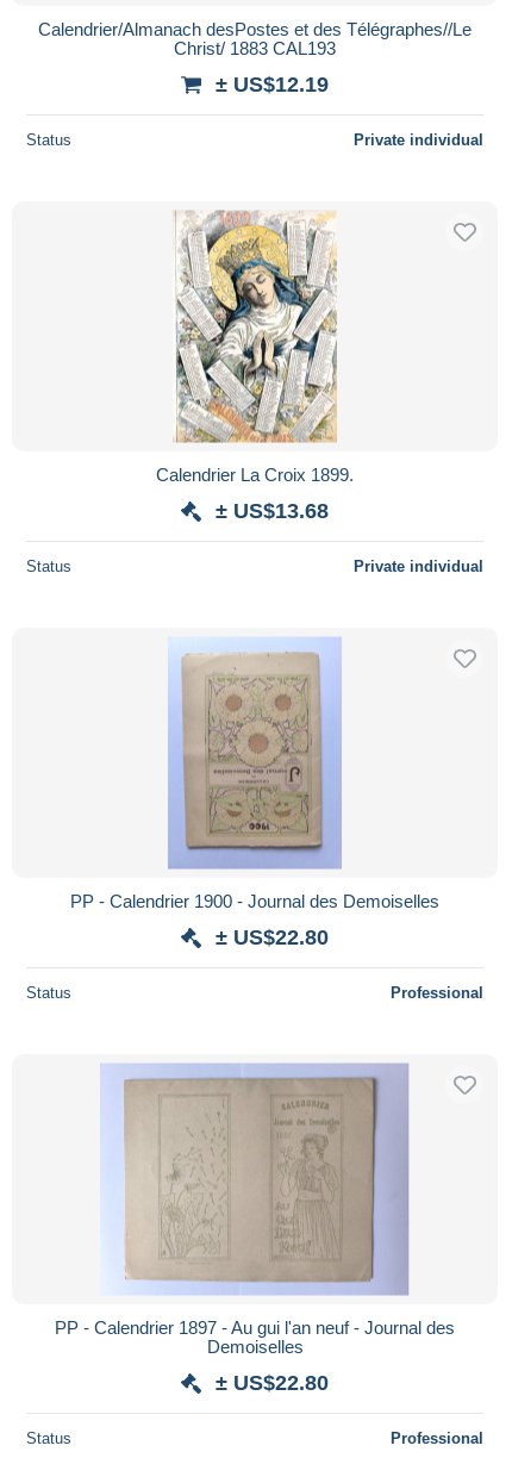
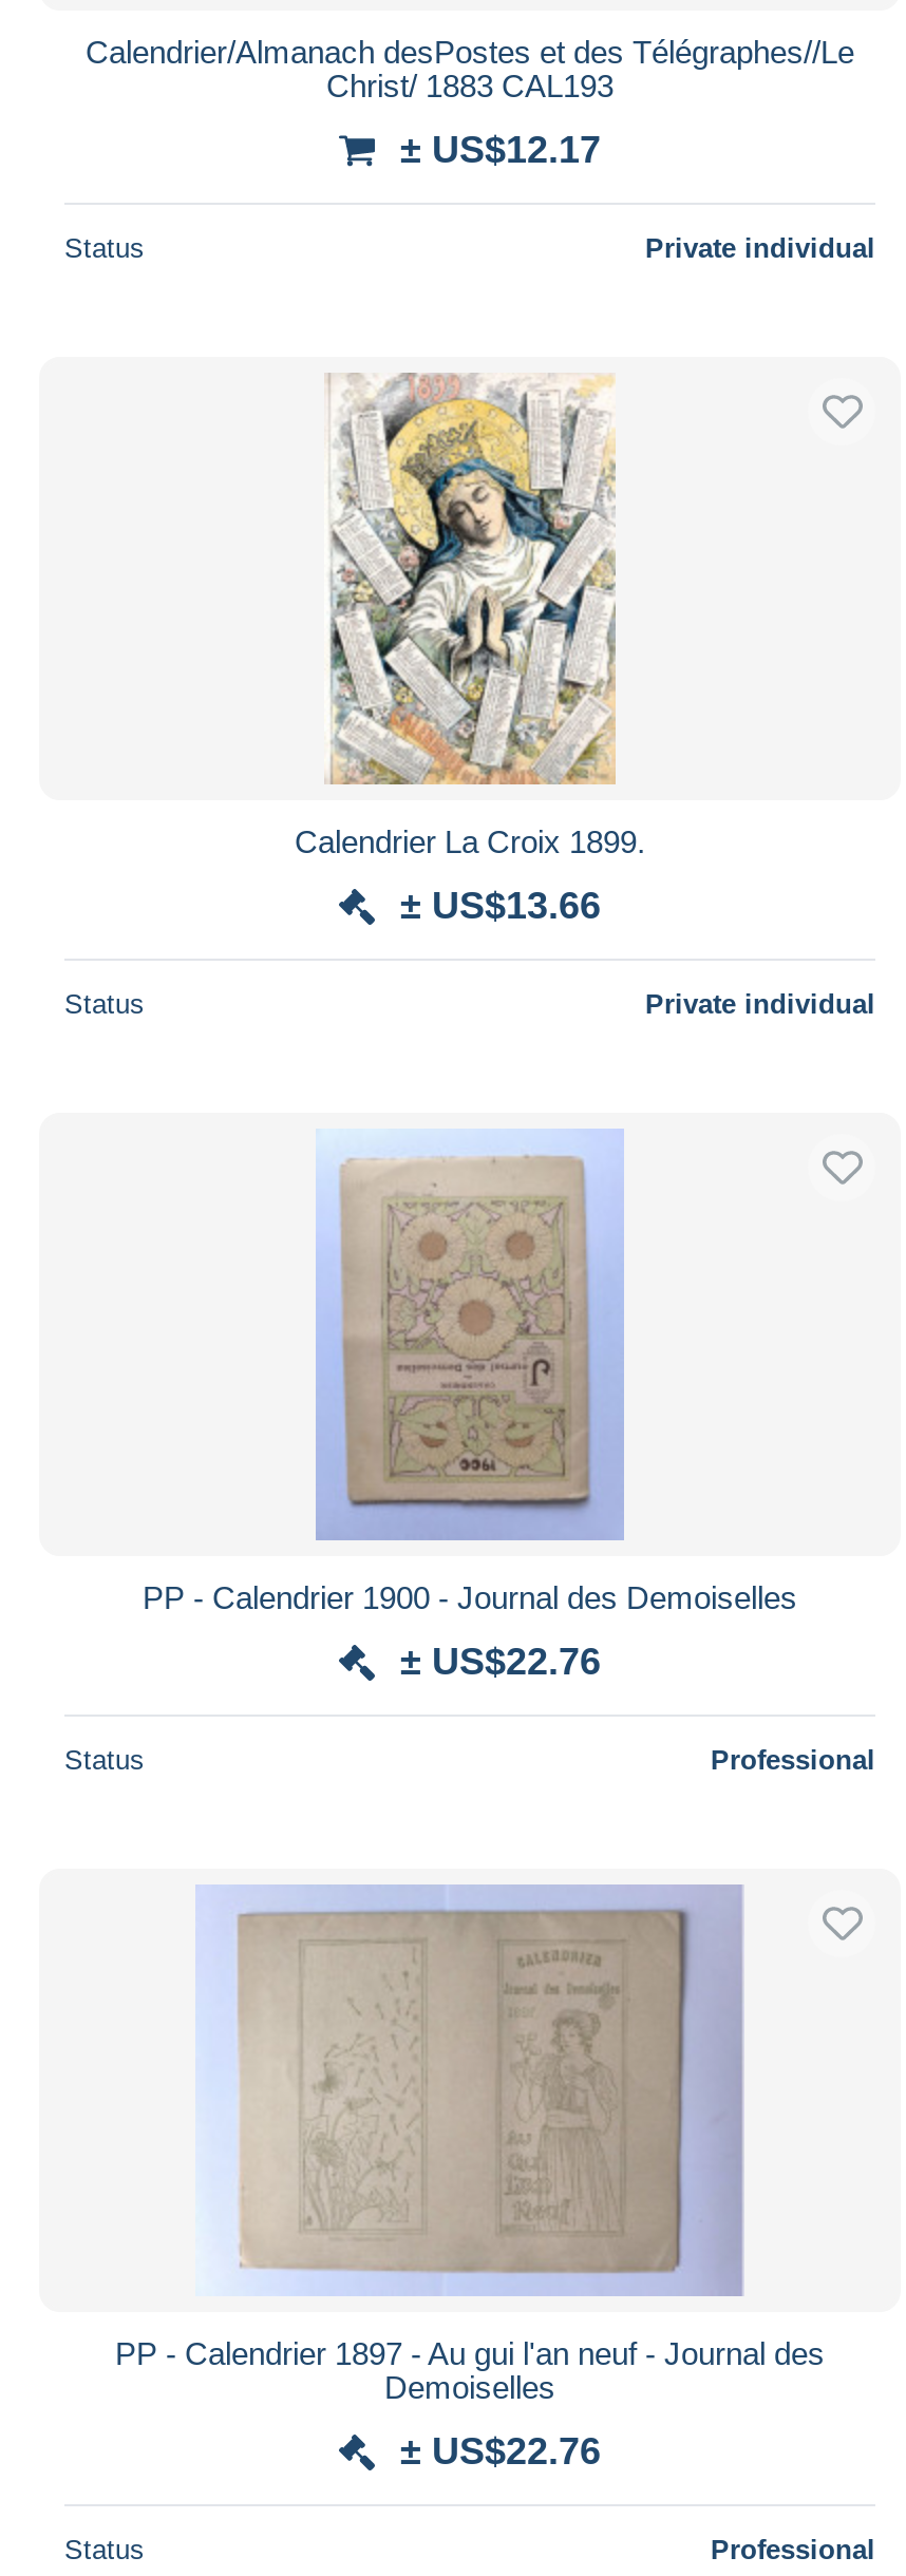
[216,73,329,96] ± US$12.19 -> [400,129,601,171] ± US$12.17
[216,499,329,523] ± US$13.68 -> [400,884,601,927] ± US$13.66
[216,925,329,949] ± US$22.80 -> [400,1640,601,1683] ± US$22.76
[216,1371,329,1395] ± US$22.80 -> [400,2430,601,2472] ± US$22.76

